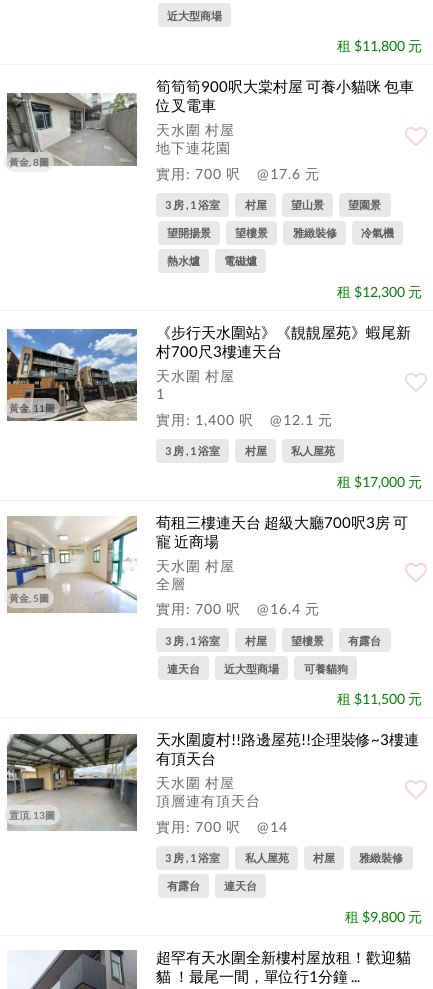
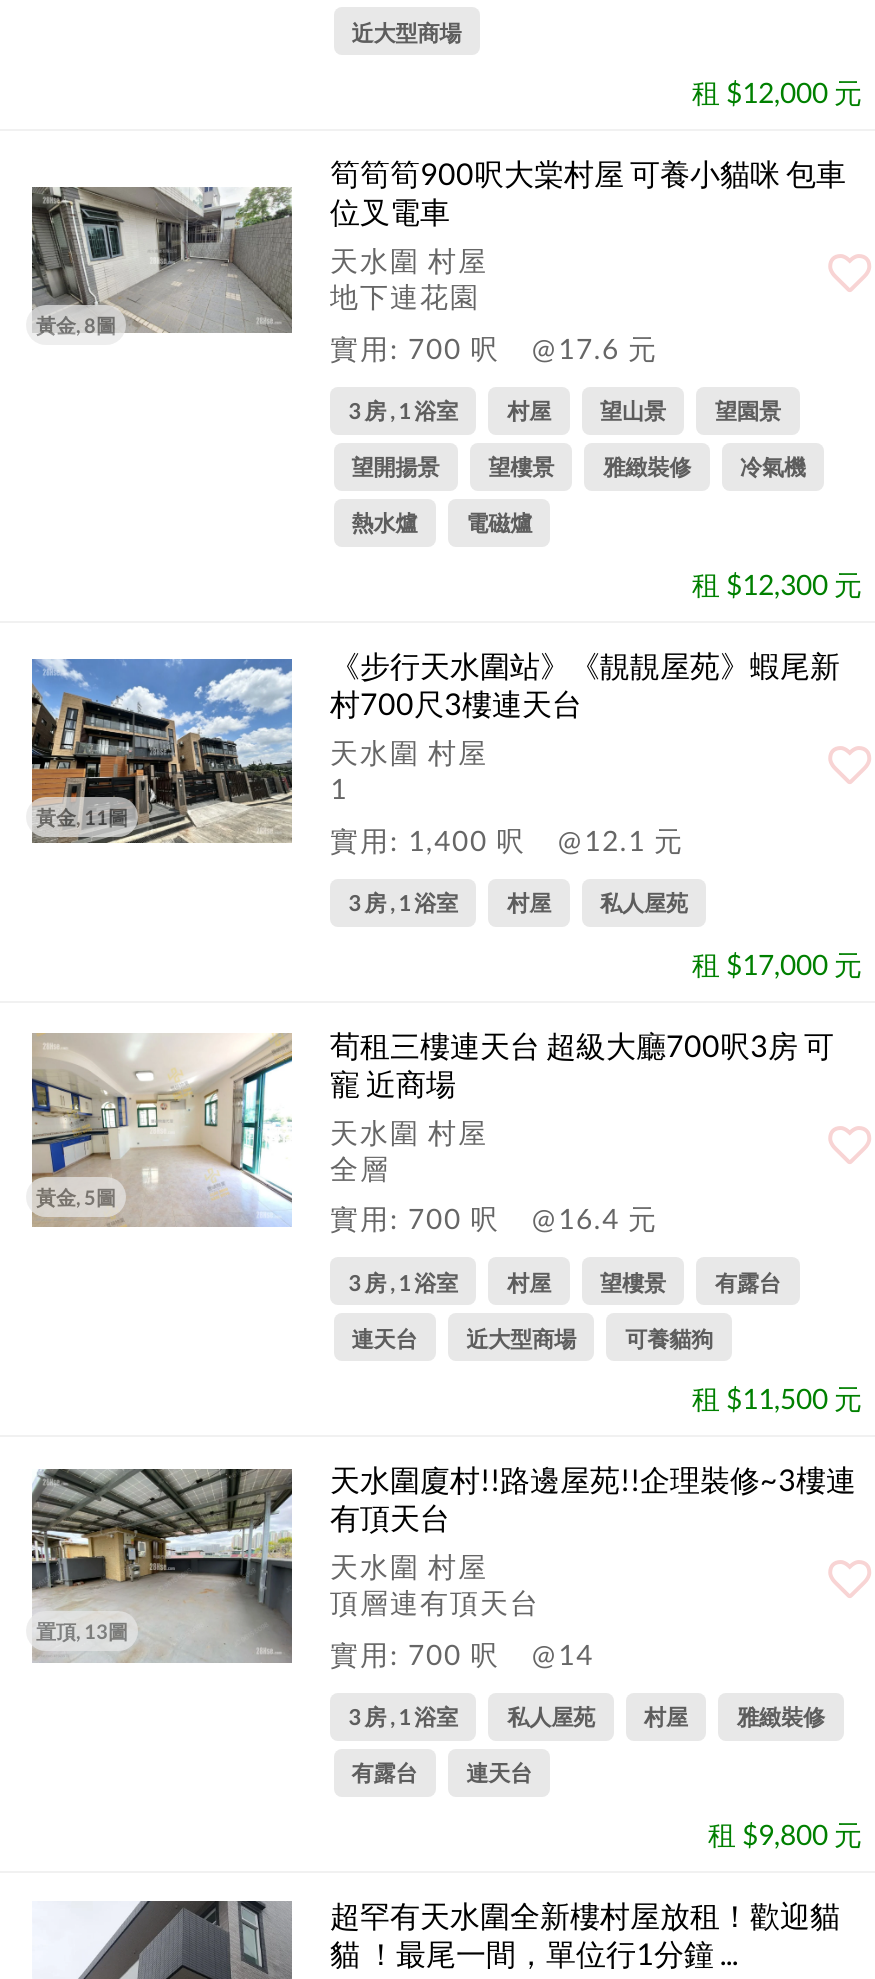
[337,37,422,54] 租 $11,800 元 -> [692,76,862,110] 租 $12,000 元

